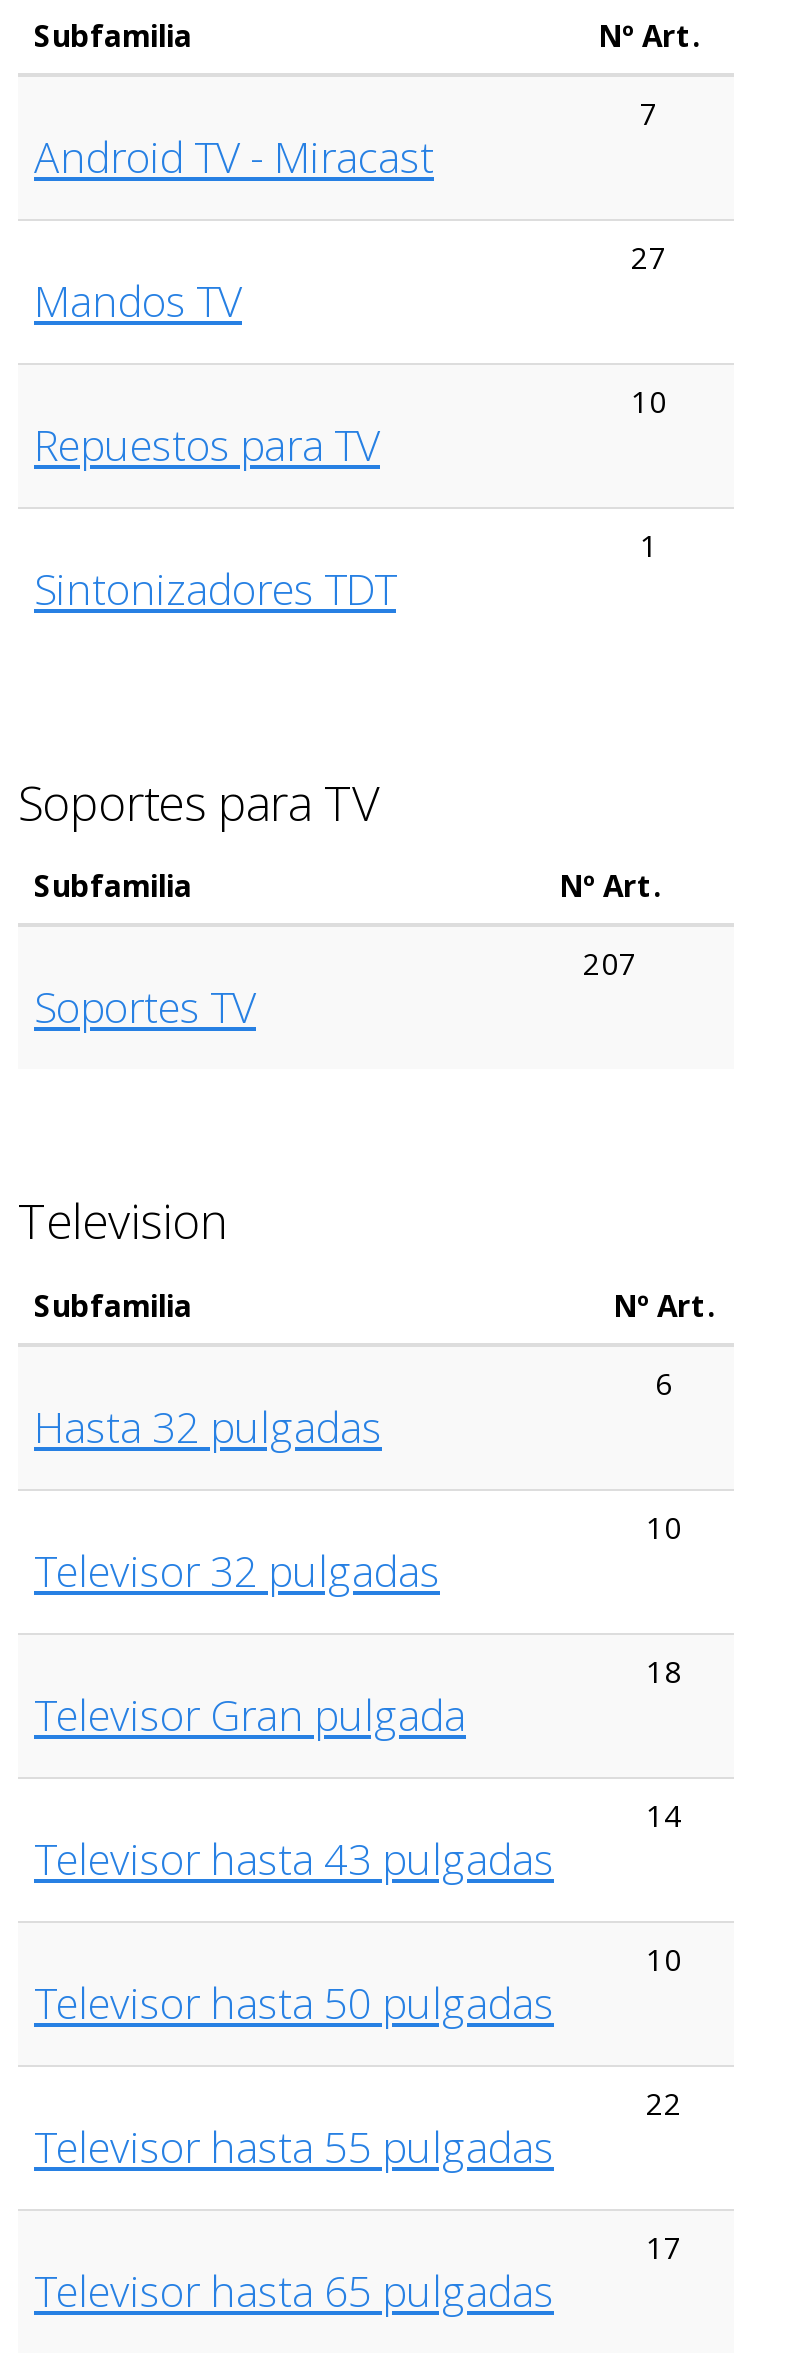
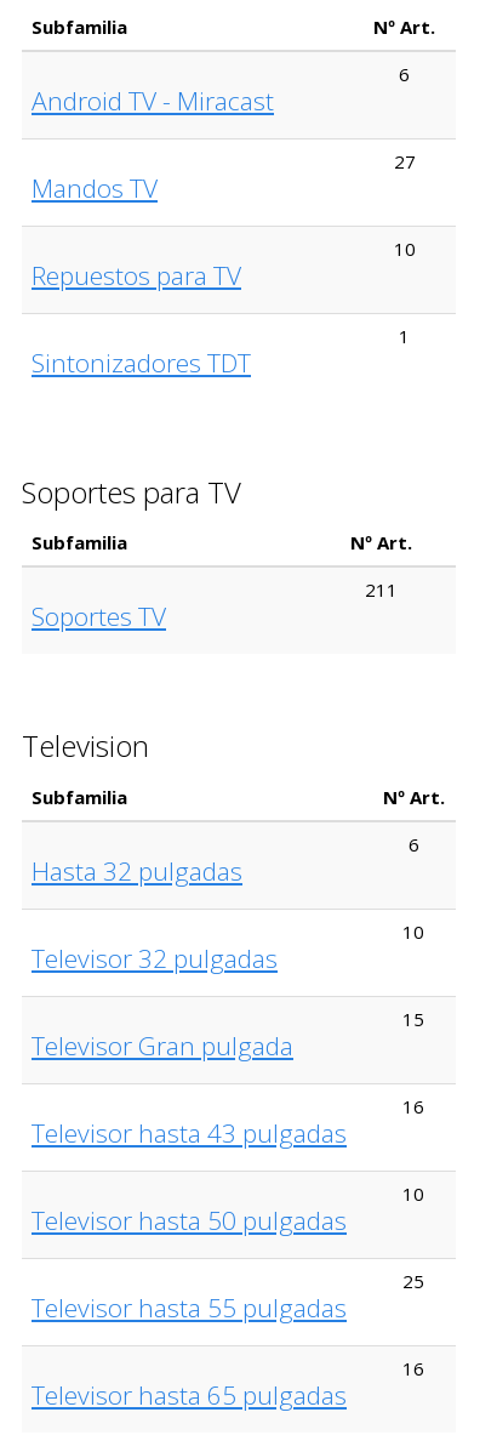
[640,92,658,132] 7 -> [399,61,410,86] 6
[583,943,637,983] 207 -> [364,577,397,602] 211
[646,1650,682,1690] 18 -> [402,1006,424,1030] 15
[646,1794,682,1834] 14 -> [402,1094,424,1118] 16
[646,2082,682,2122] 22 -> [402,1268,424,1292] 25
[646,2226,682,2266] 17 -> [402,1356,424,1380] 16

